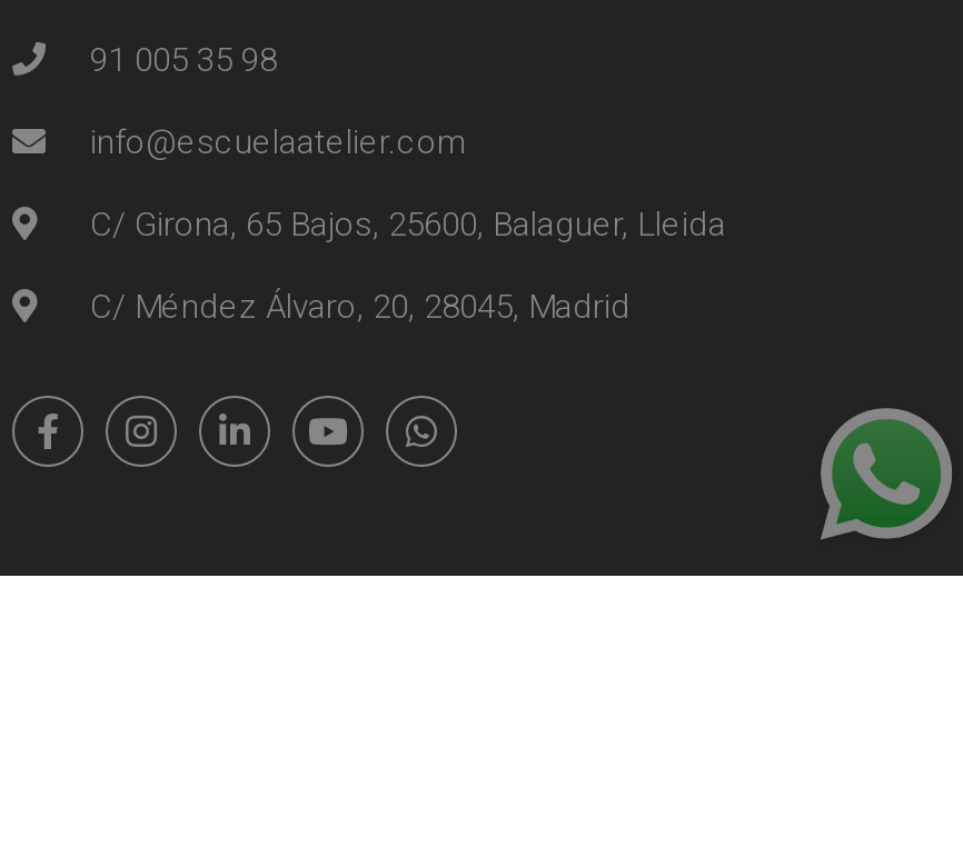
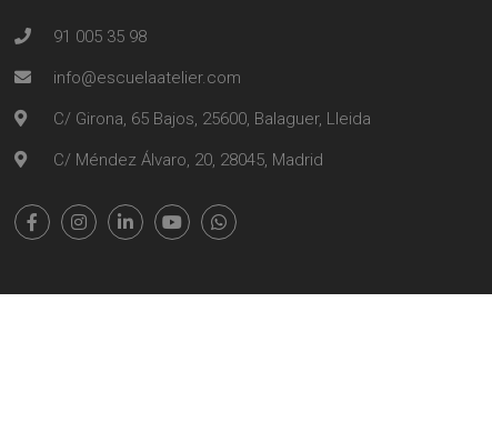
[820,407,953,540] [image] -> none

